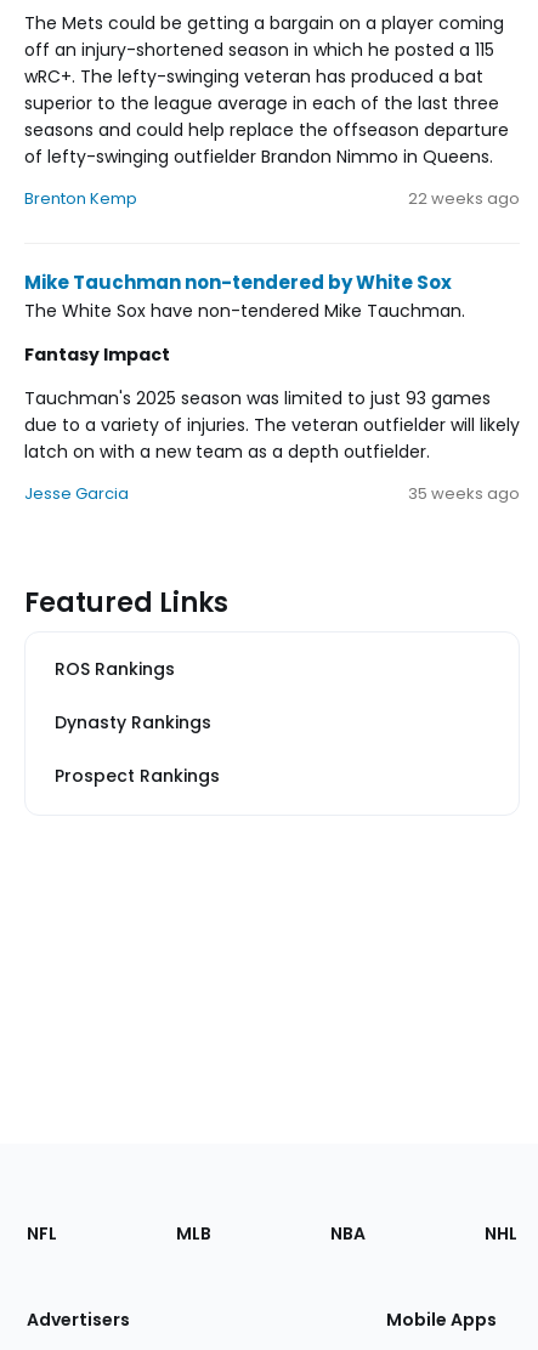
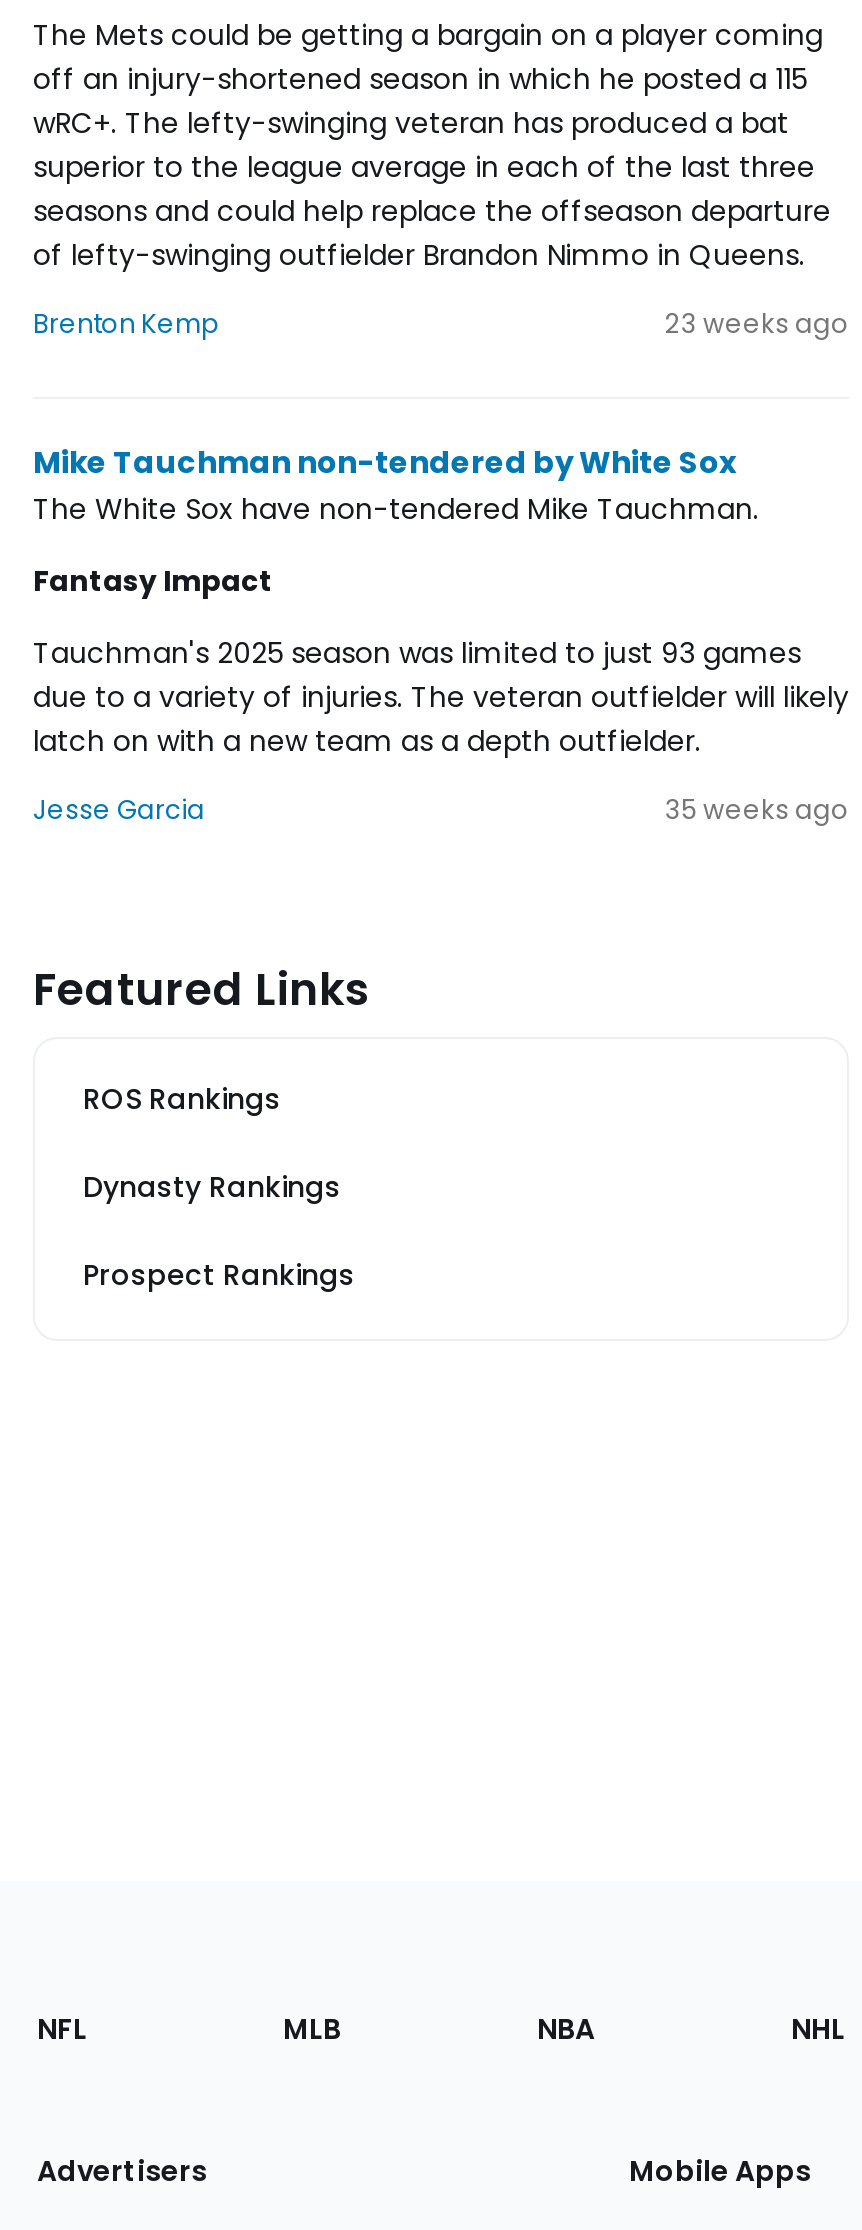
[408,187,520,211] 22 weeks ago -> [665,306,849,344] 23 weeks ago

